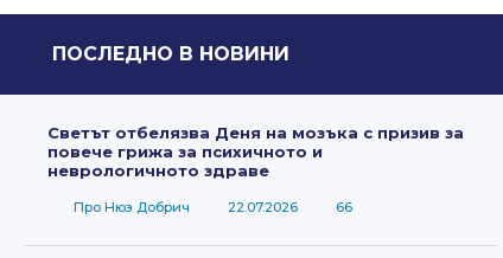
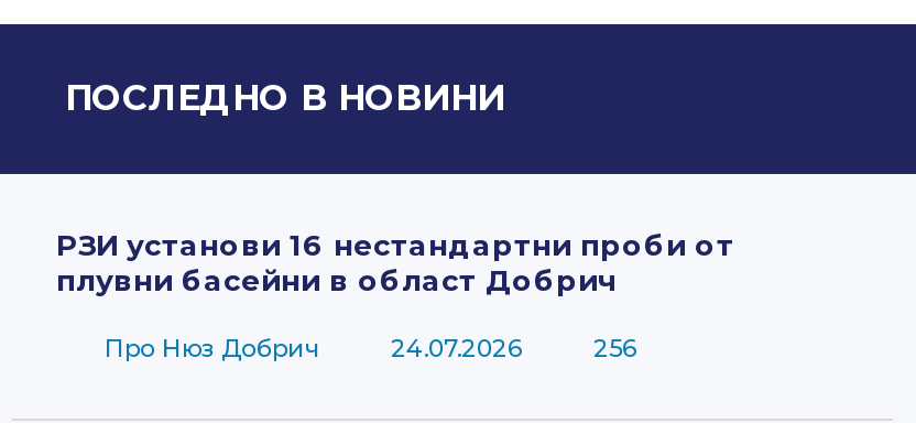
[47,123,464,180] Светът отбелязва Деня на мозъка с призив за | повече грижа за психичното и | неврологичното здраве -> [56,227,734,297] РЗИ установи 16 нестандартни проби от | плувни басейни в област Добрич
[228,199,352,215] 22.07.2026 | 66 -> [391,333,637,364] 24.07.2026 | 256

